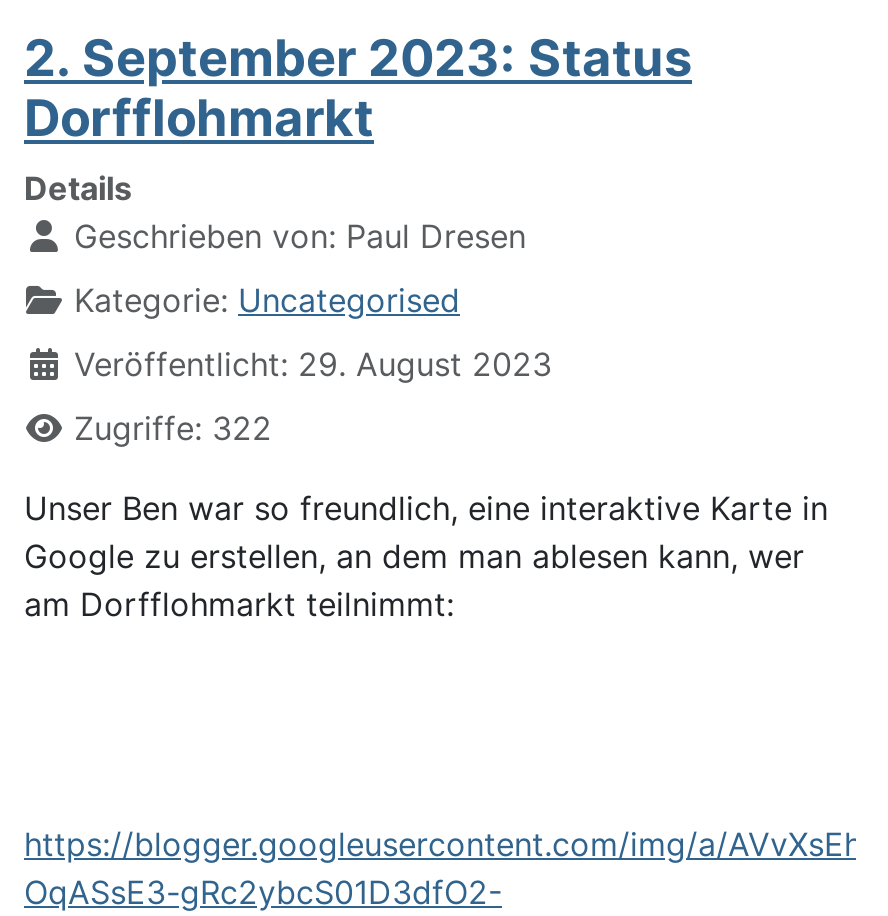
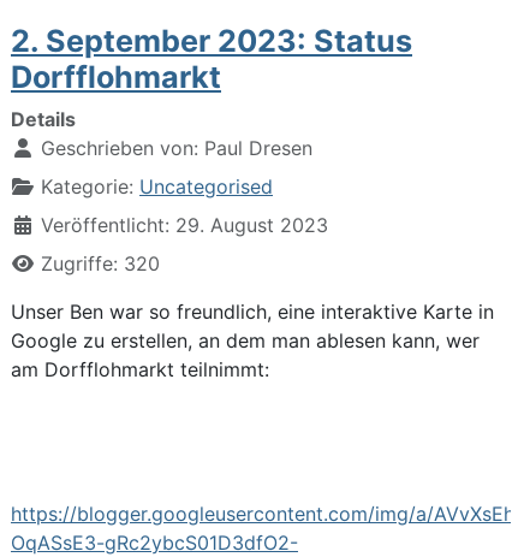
[74,407,272,447] Zugriffe: 322 -> [41,251,160,275] Zugriffe: 320

